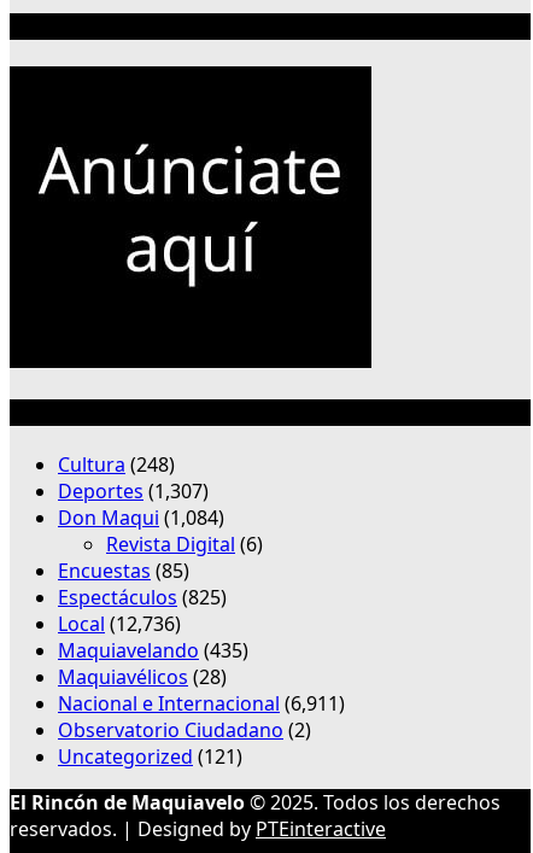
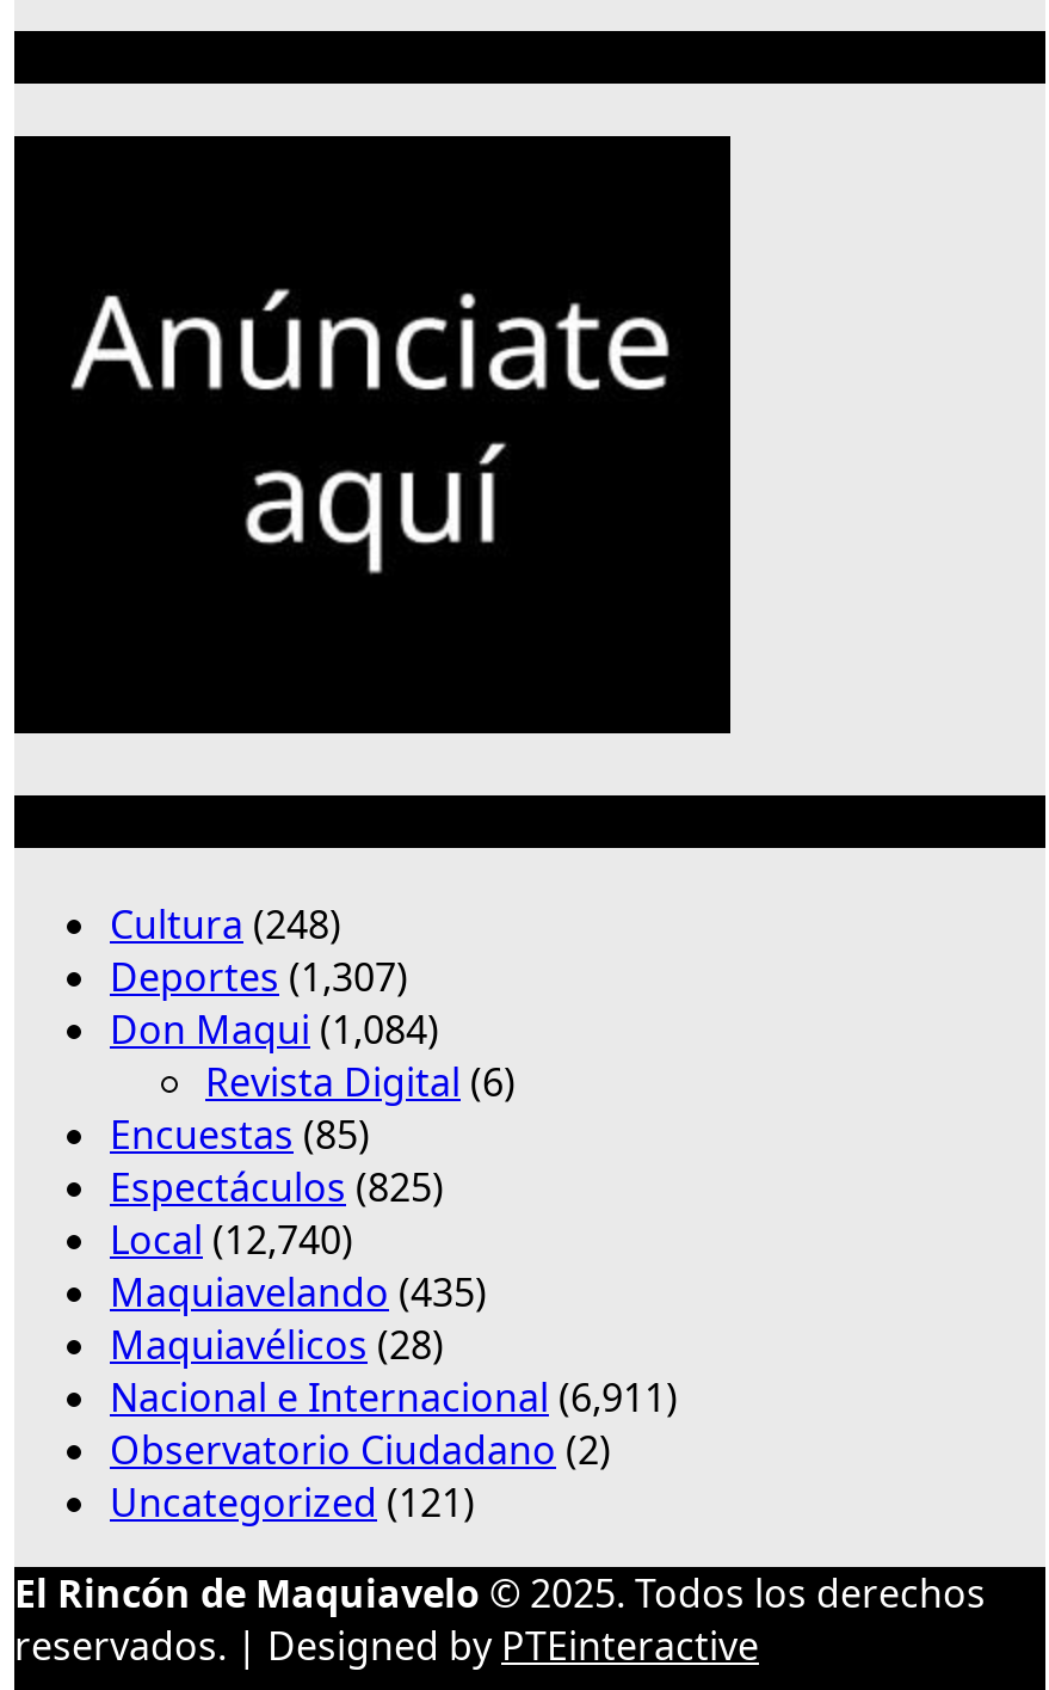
[58,610,181,637] Local (12,736) -> [110,1213,353,1266] Local (12,740)

